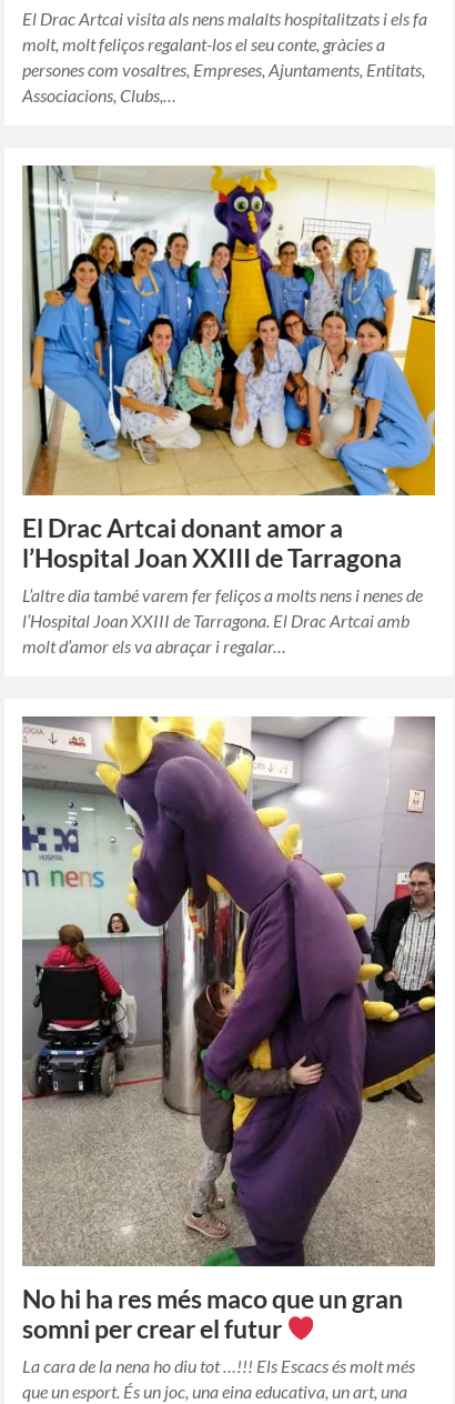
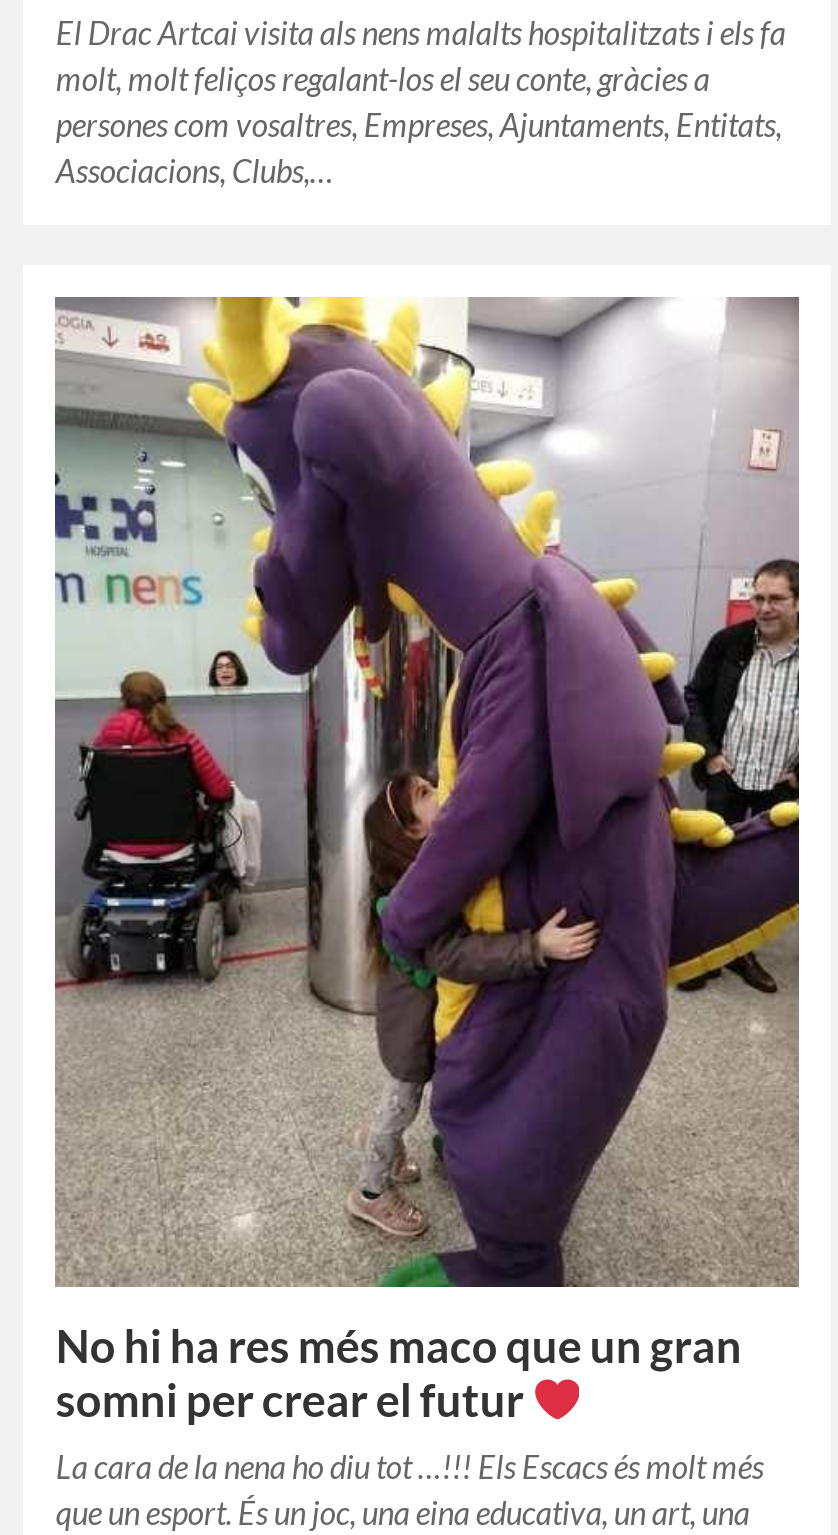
[22,164,436,656] [image] | El Drac Artcai donant amor a | l’Hospital Joan XXIII de Tarragona | L’altre dia també varem fer feliços a molts nens i nenes de | l’Hospital Joan XXIII de Tarragona. El Drac Artcai amb | molt d’amor els va abraçar i regalar… -> none

